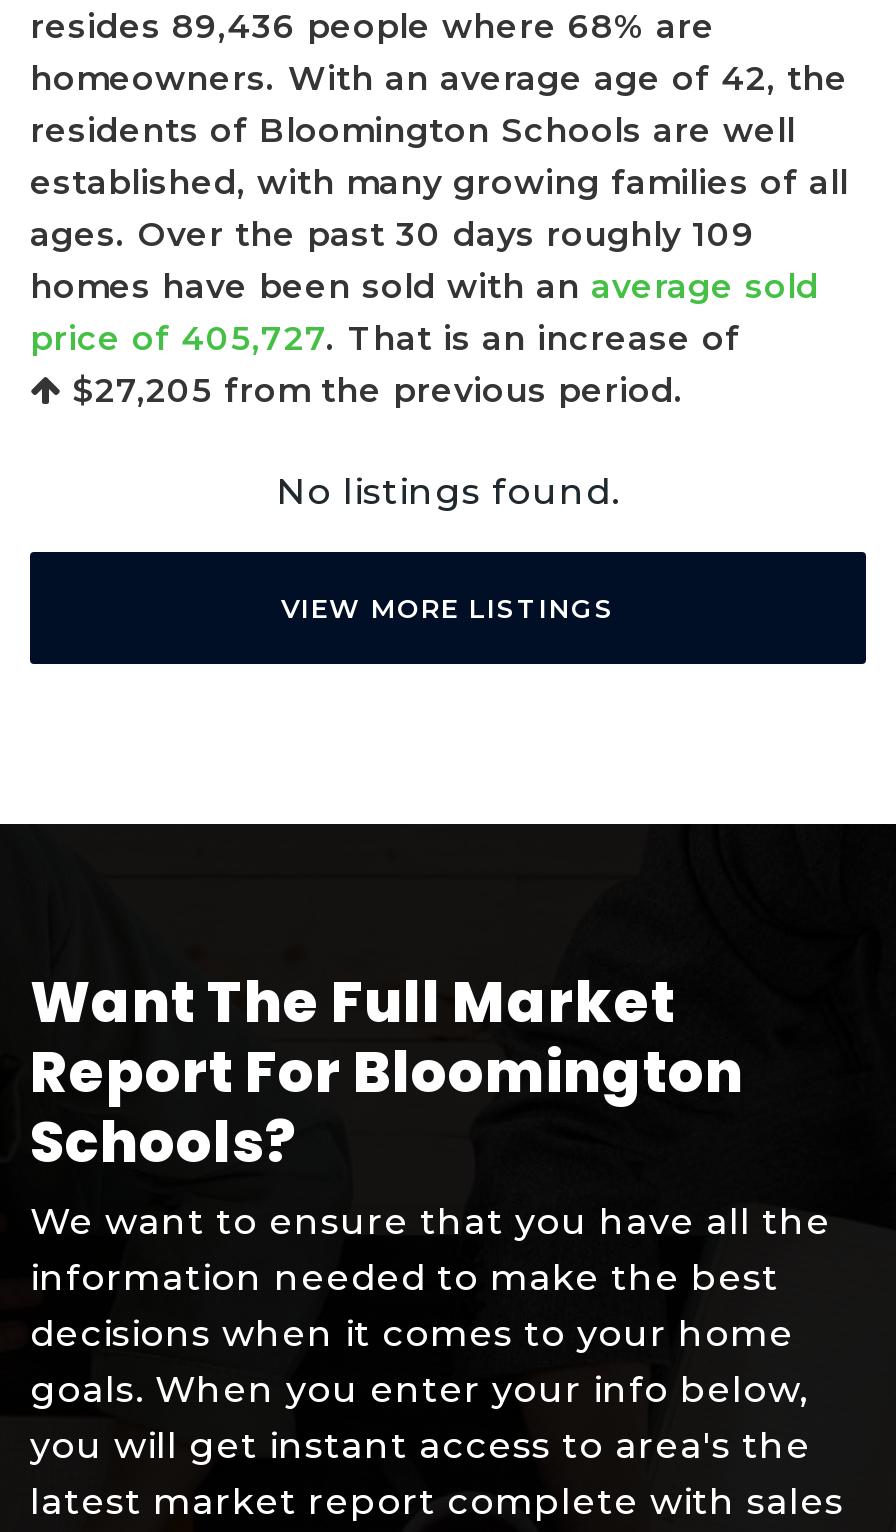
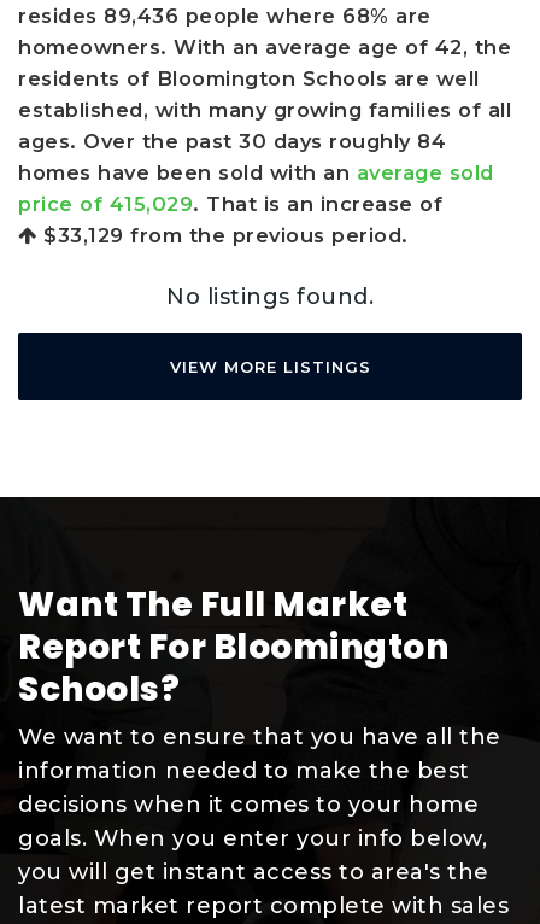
[30,214,755,254] ages. Over the past 30 days roughly 109 -> [18,129,446,153] ages. Over the past 30 days roughly 84
[30,318,740,358] price of 405,727. That is an increase of -> [18,192,442,216] price of 415,029. That is an increase of
[61,370,685,410] $27,205 from the previous period. -> [37,223,408,247] $33,129 from the previous period.

